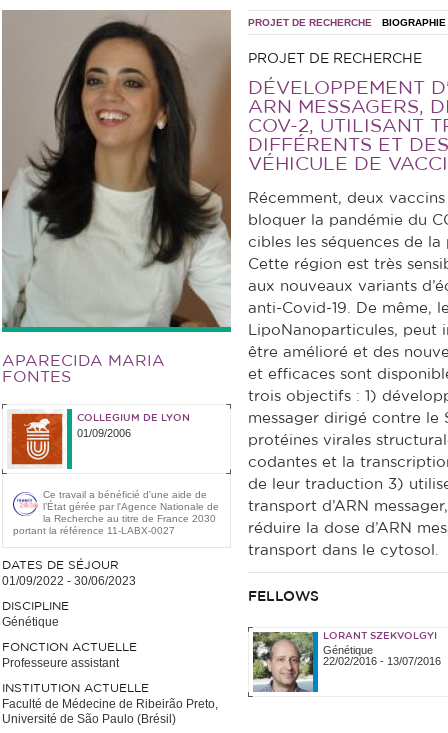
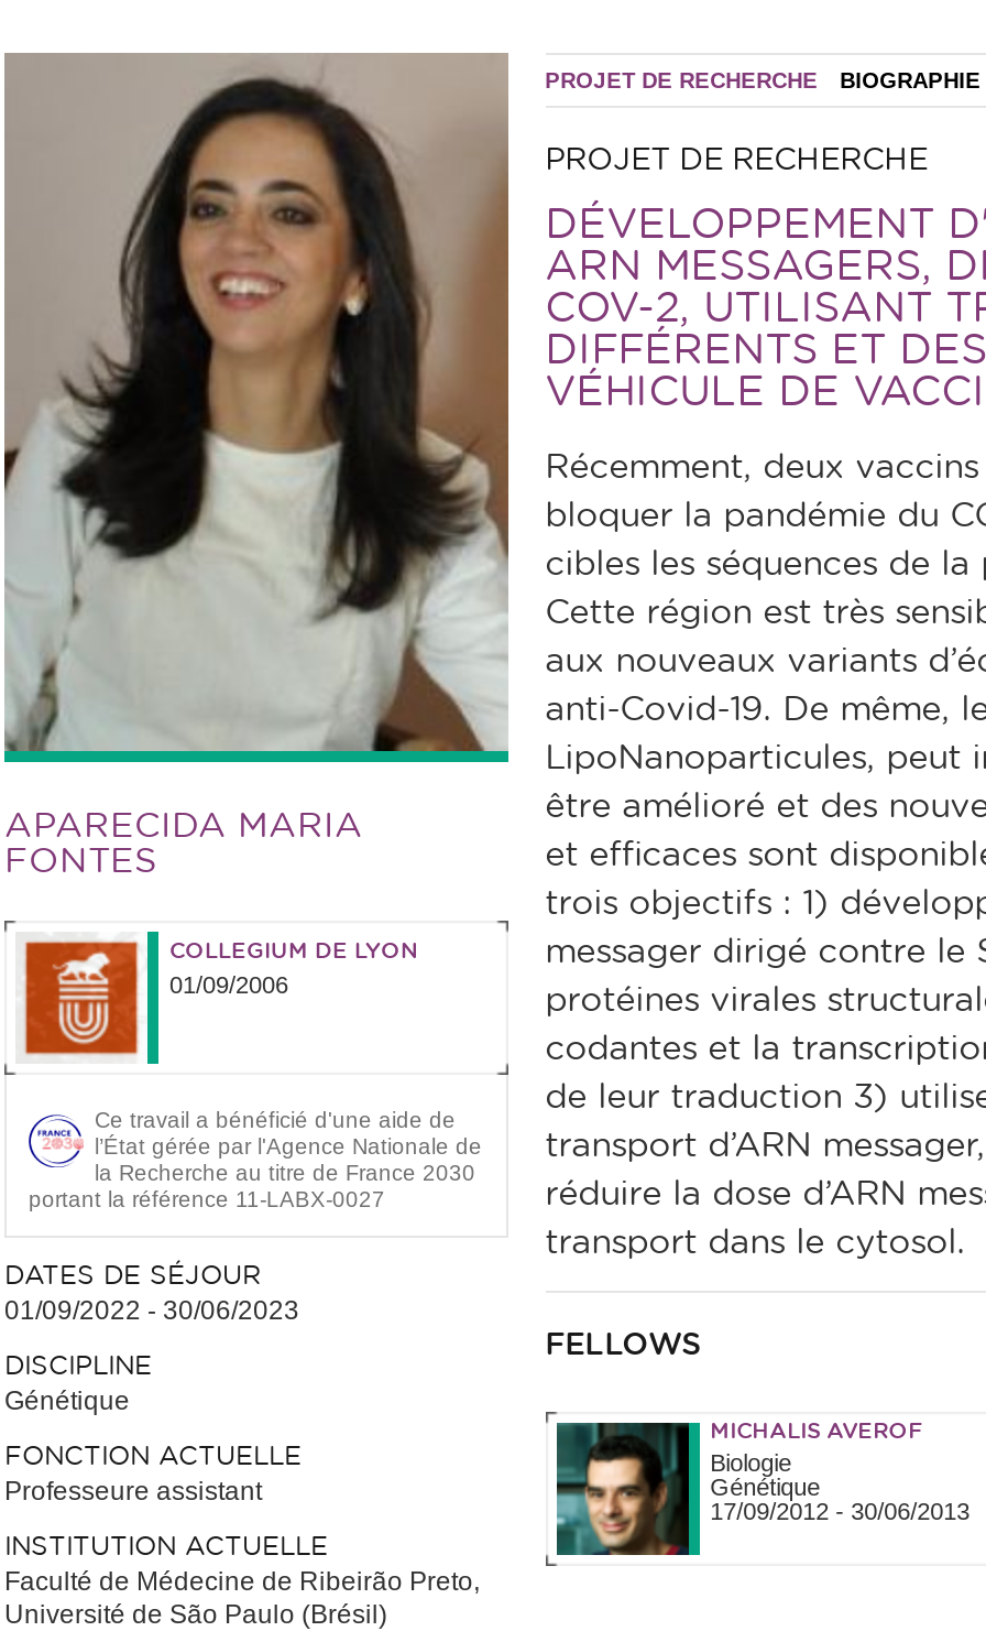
[253,631,437,692] [image] | LORANT SZEKVOLGYI -> [555,1421,924,1555] [image] | MICHALIS AVEROF | Biologie
[323,655,441,667] 22/02/2016 - 13/07/2016 -> [710,1498,970,1524] 17/09/2012 - 30/06/2013

